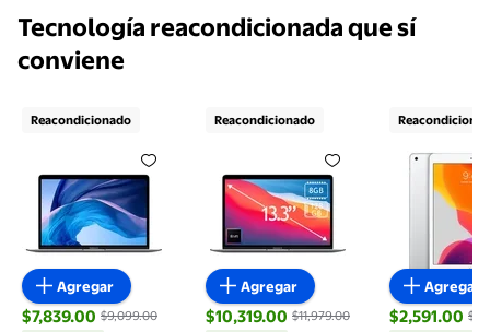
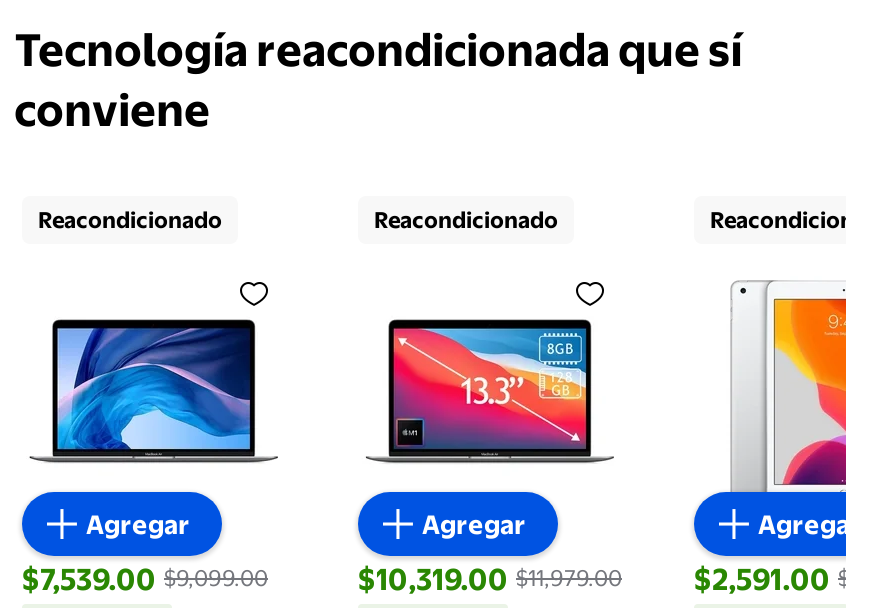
[22,306,157,326] $7,839.00 $9,099.00 -> [22,560,268,598] $7,539.00 $9,099.00

